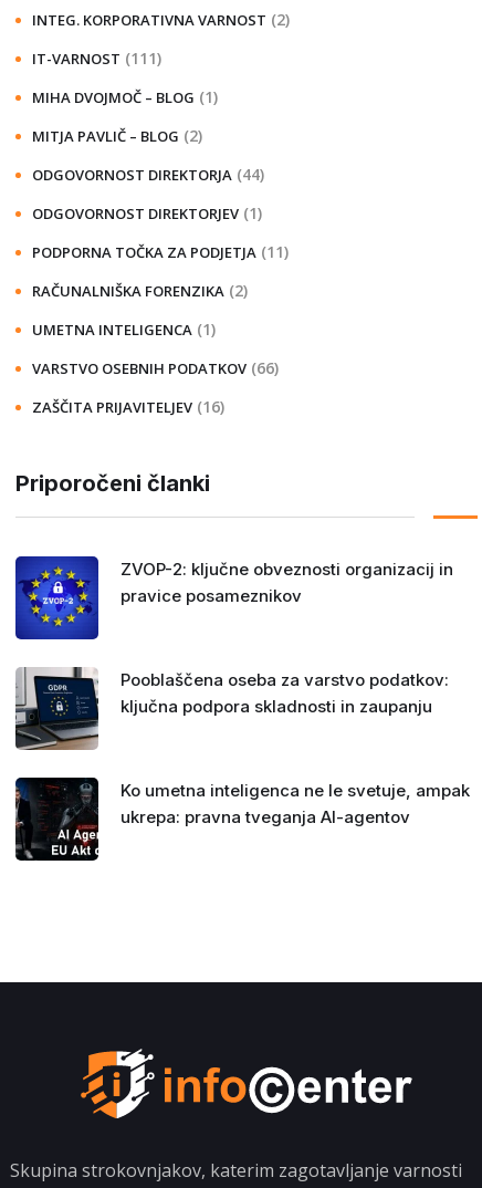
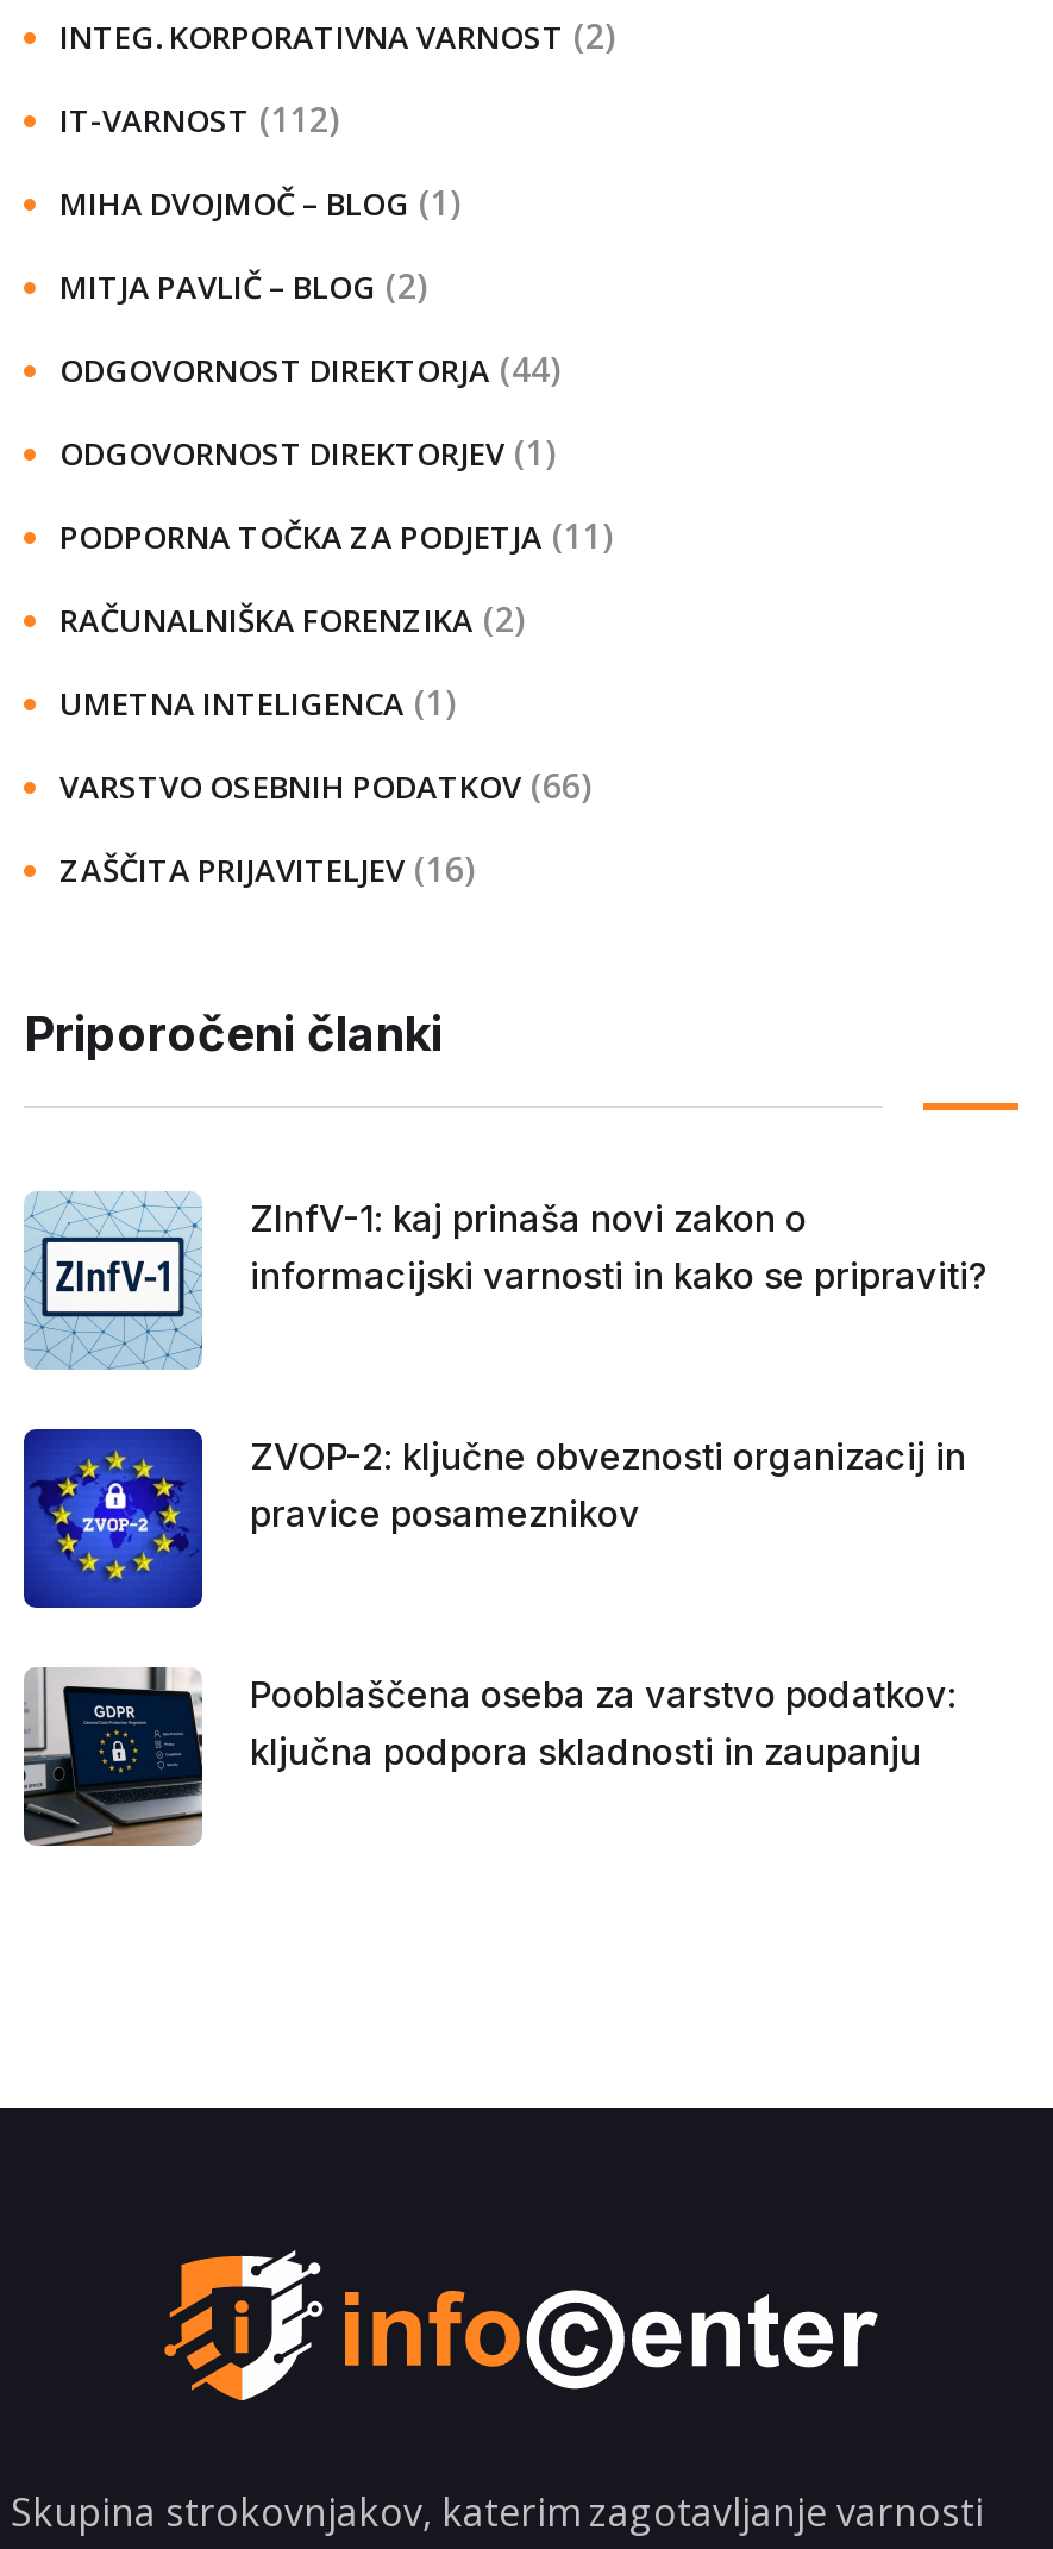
[32,48,161,69] IT-VARNOST (111) -> [59,97,338,143] IT-VARNOST (112)
none -> [24,1191,988,1370] [image] | ZInfV-1: kaj prinaša novi zakon o | informacijski varnosti in kako se pripraviti?
moved [14,555,453,717] -> [21,1427,966,1775]: [image] | ZVOP-2: ključne obveznosti organizacij in | pravice posameznikov | Pooblaščena oseba za varstvo podatkov: | ključna podpora skladnosti in zaupanju
[15,777,470,862] [image] | Ko umetna inteligenca ne le svetuje, ampak | ukrepa: pravna tveganja AI-agentov -> none

